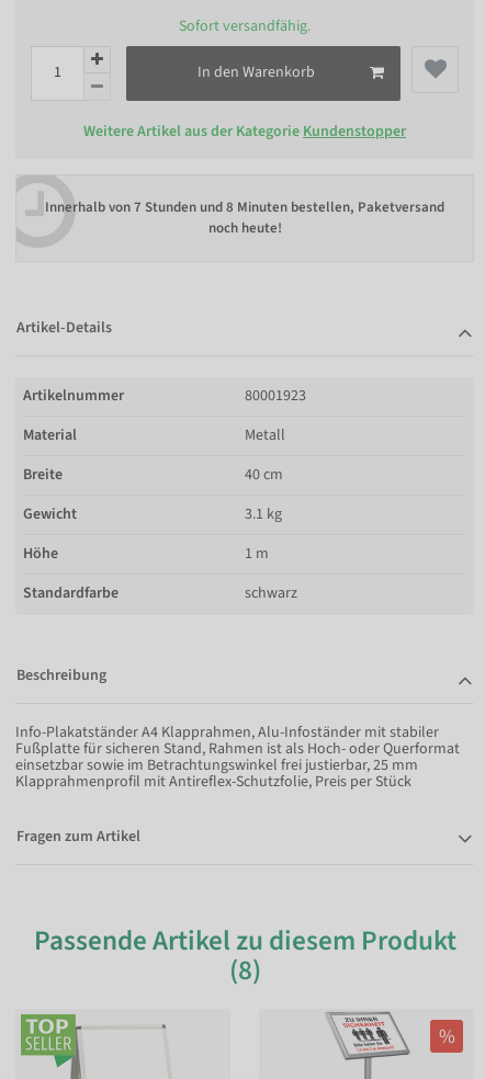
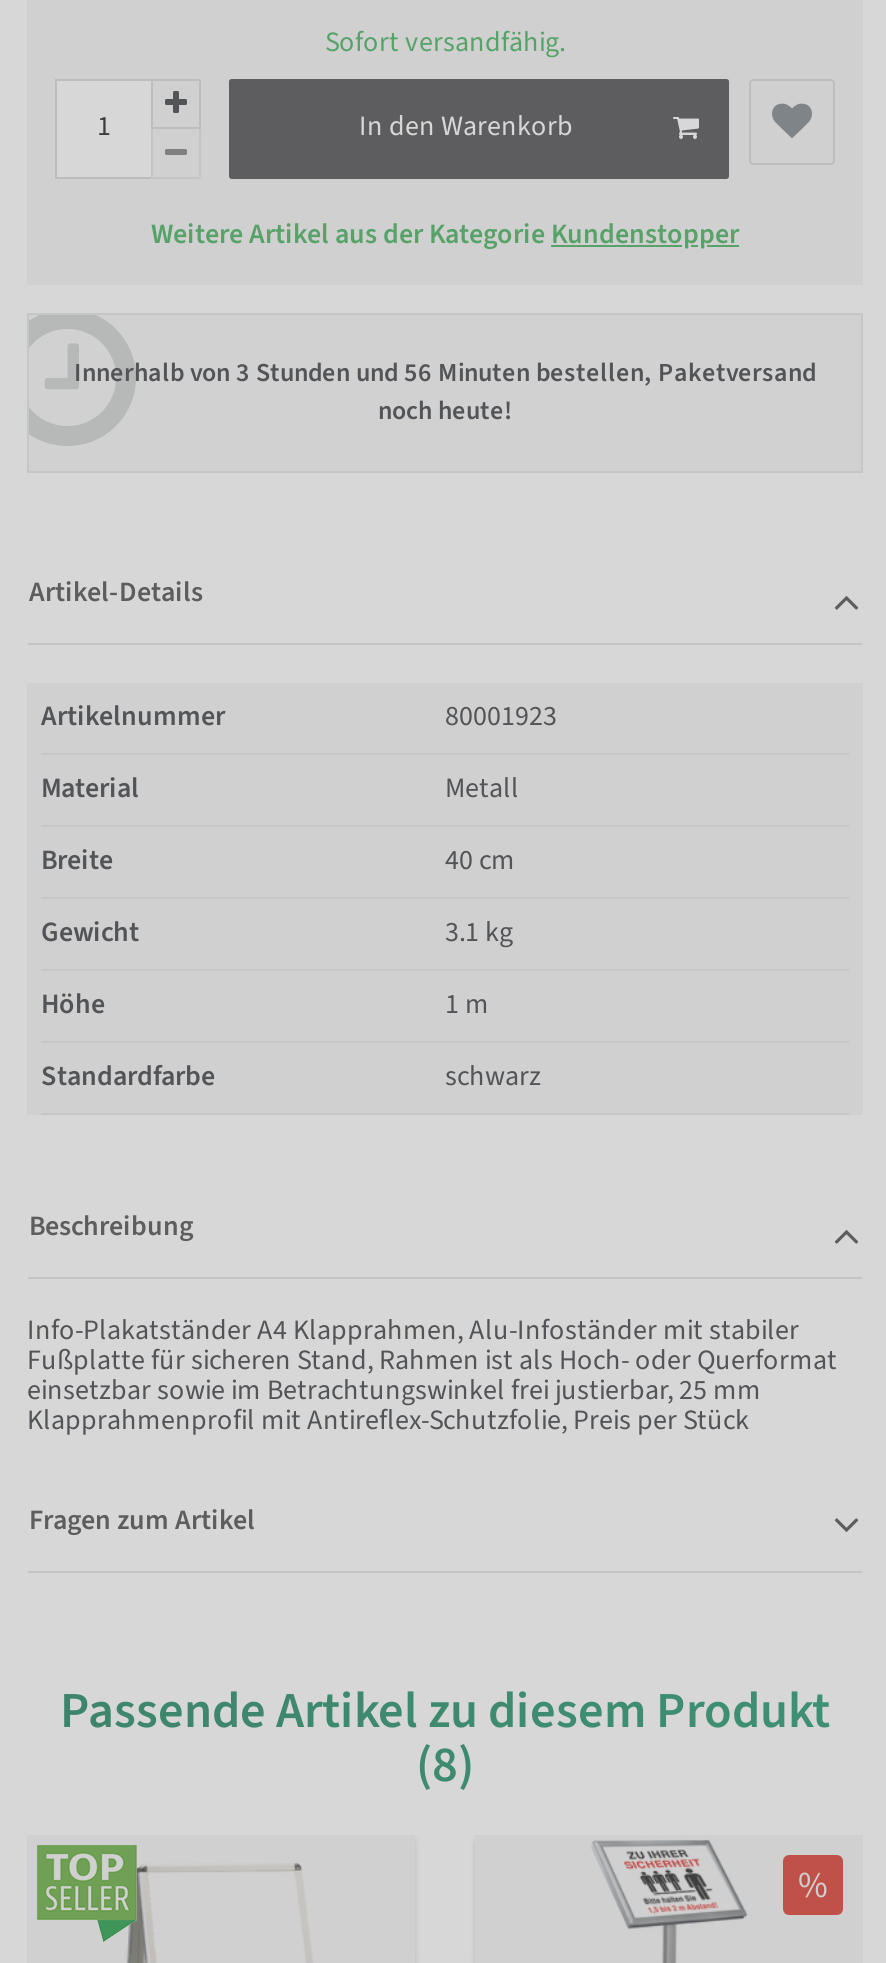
[45,197,444,217] Innerhalb von 7 Stunden und 8 Minuten bestellen, Paketversand -> [74,355,816,391] Innerhalb von 3 Stunden und 56 Minuten bestellen, Paketversand

